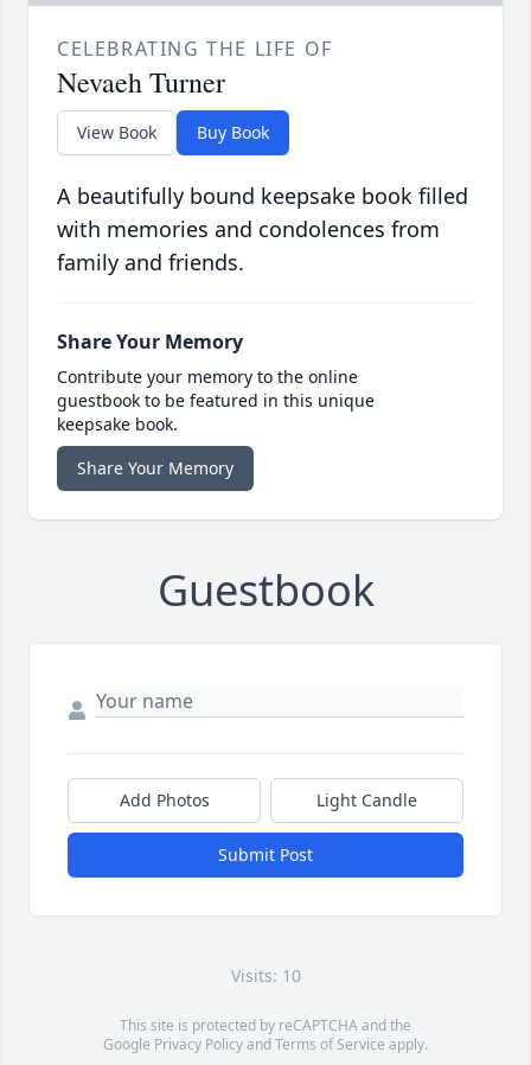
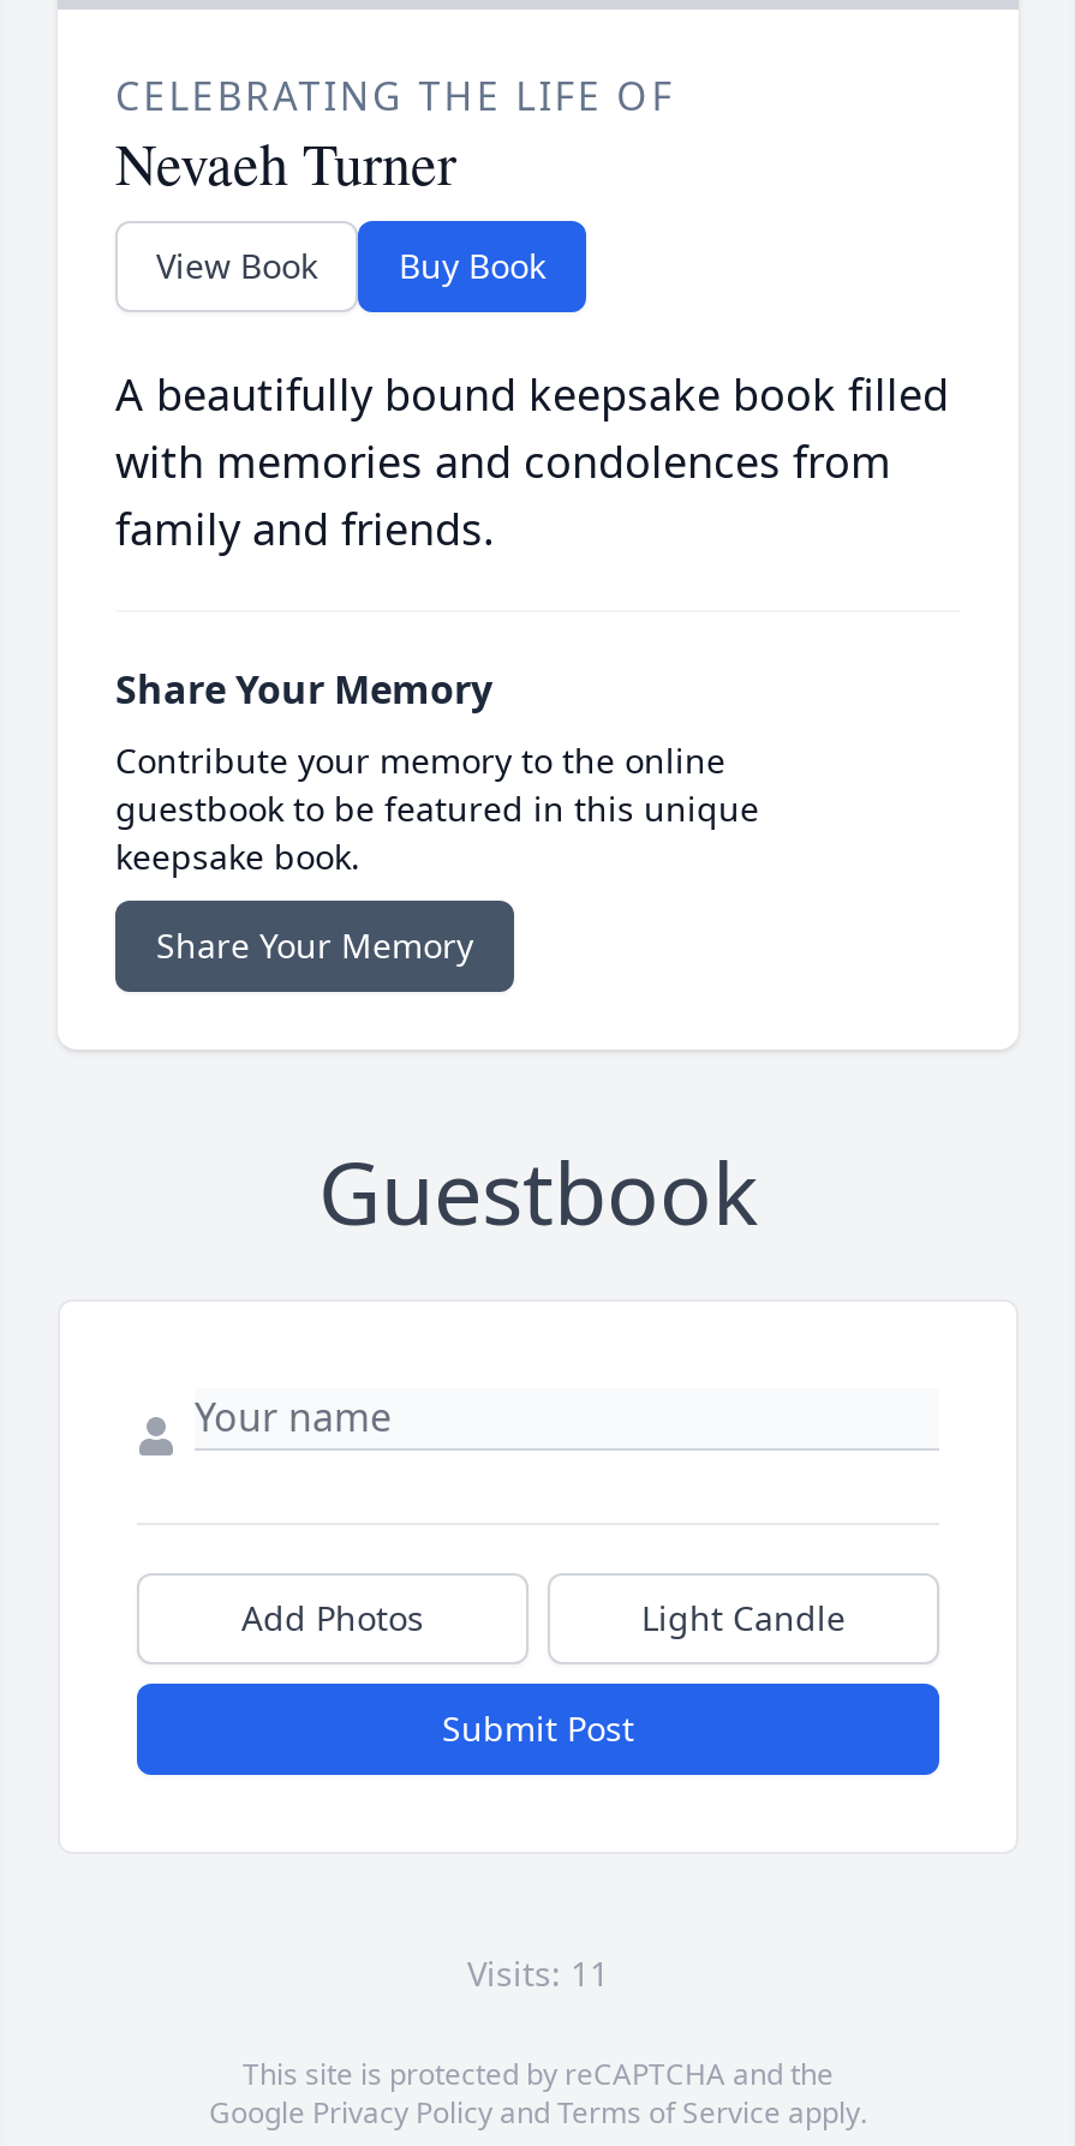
[231,964,300,987] Visits: 10 -> [467,1951,609,1996] Visits: 11

